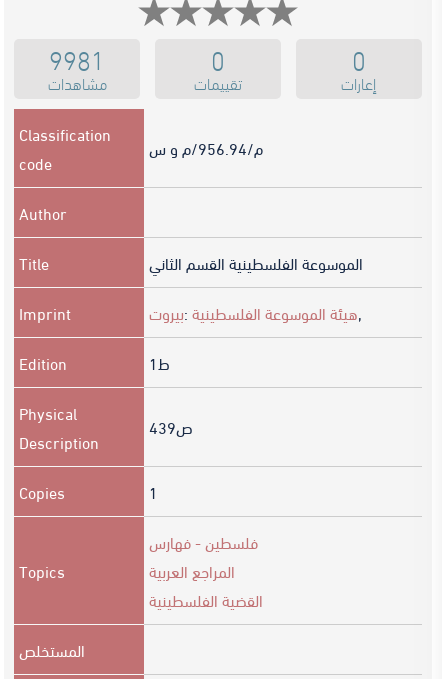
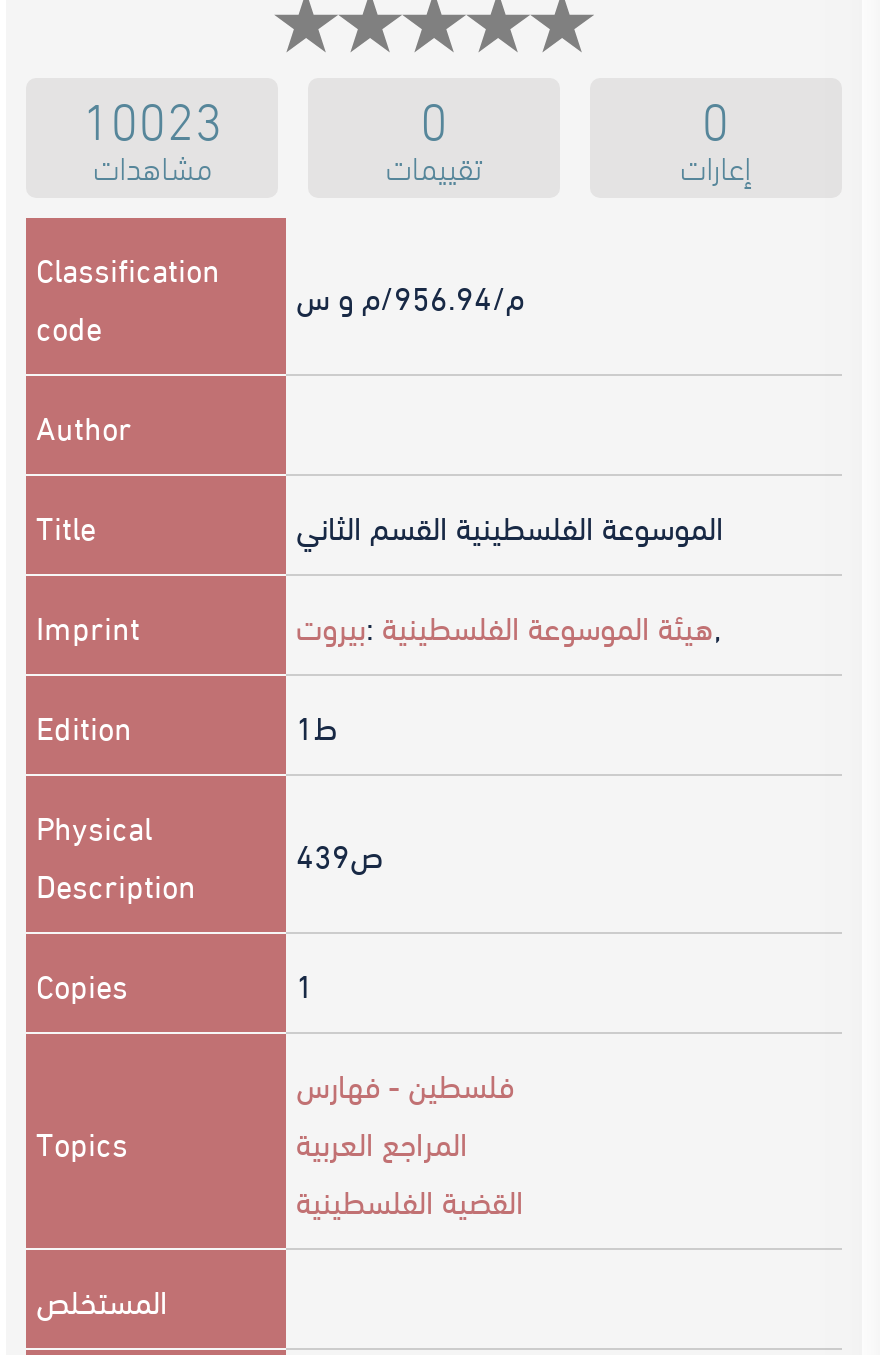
[49,34,105,82] 9981 -> [82,68,222,164] 10023

